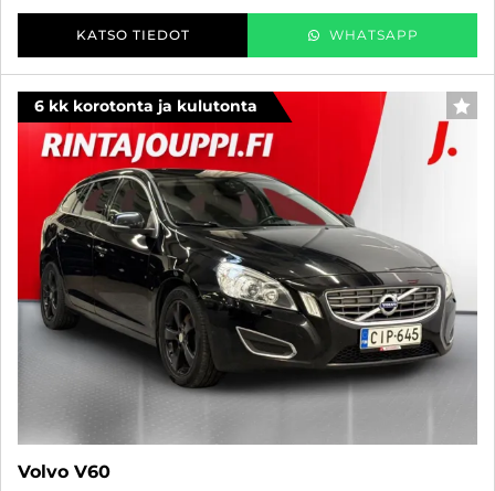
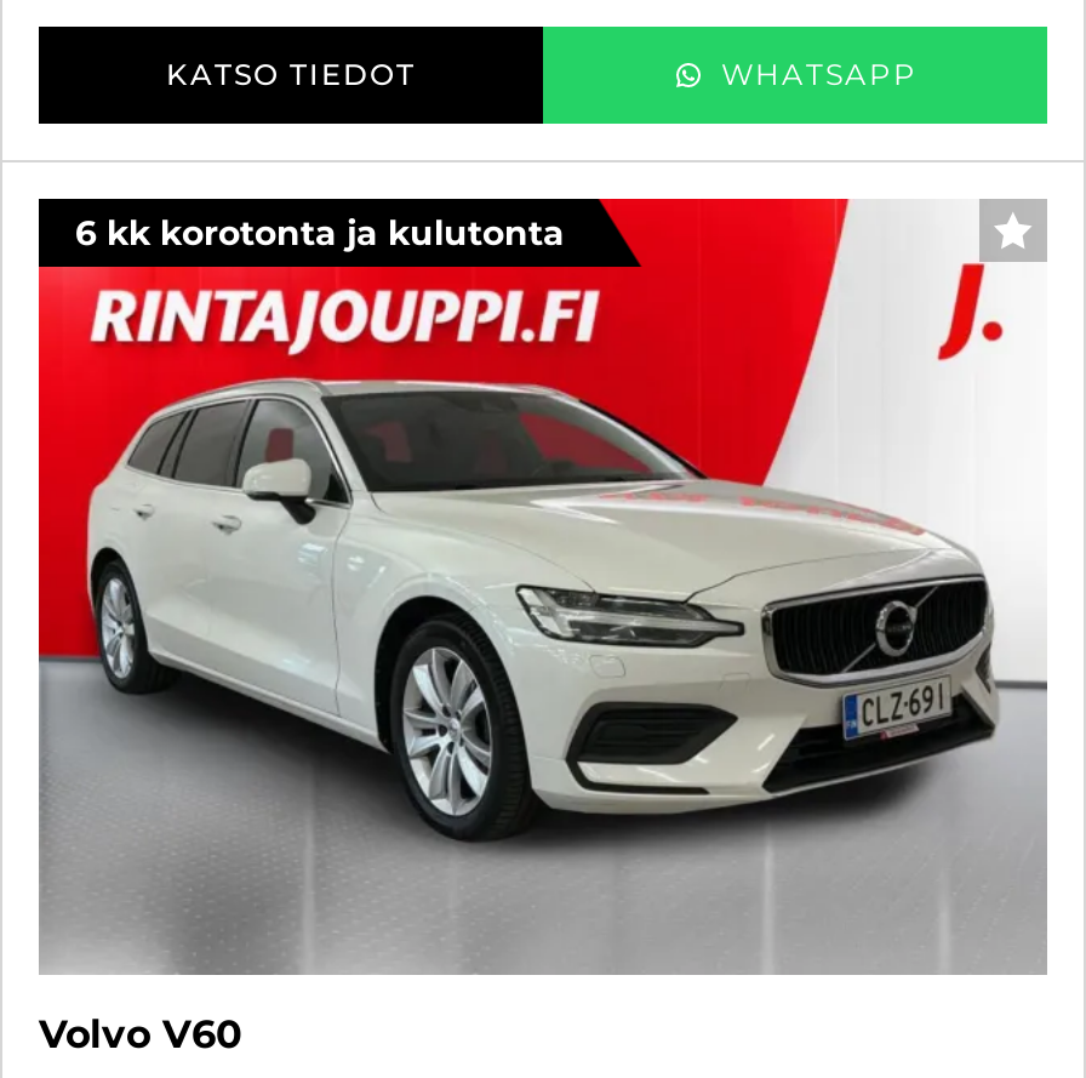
[39,167,465,395] [image] -> [85,367,1018,867] [image]

